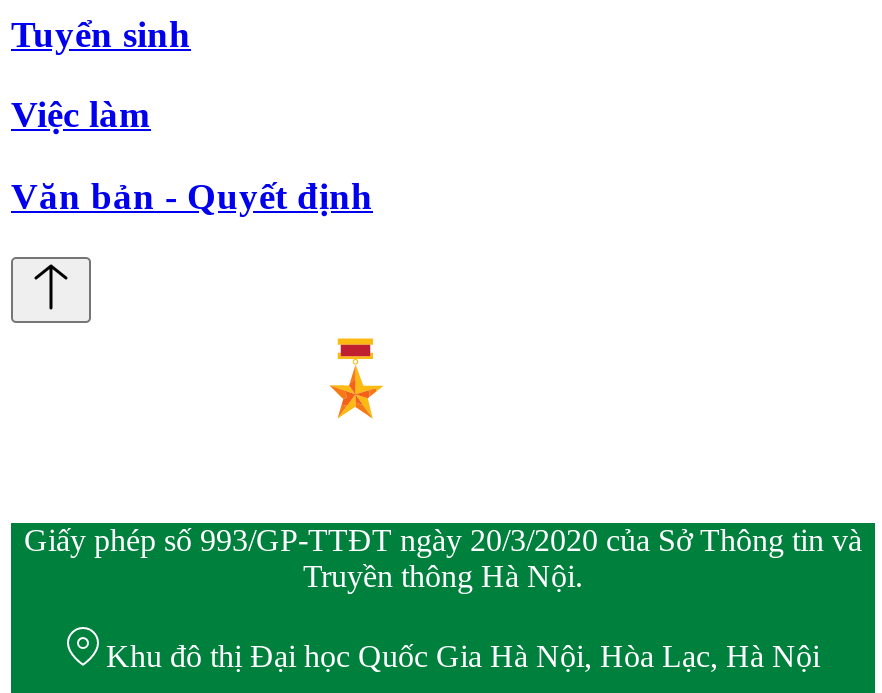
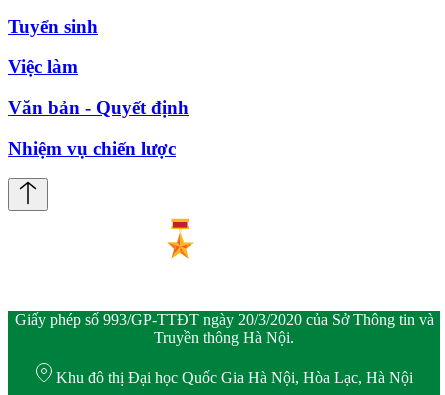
none -> [8,138,176,159] Nhiệm vụ chiến lược

